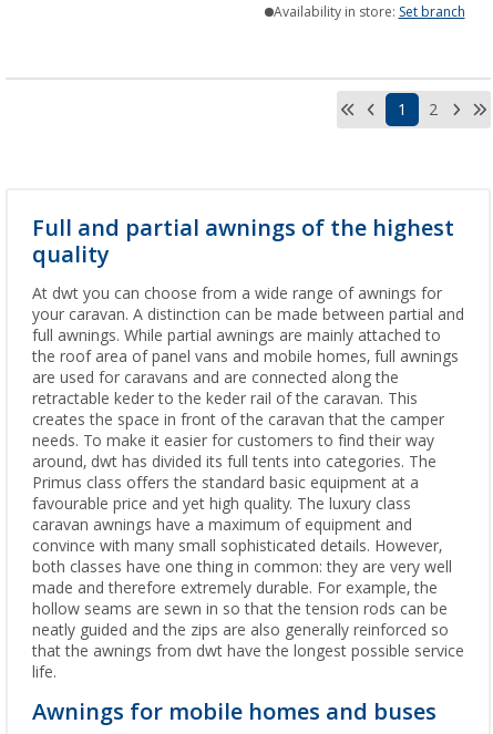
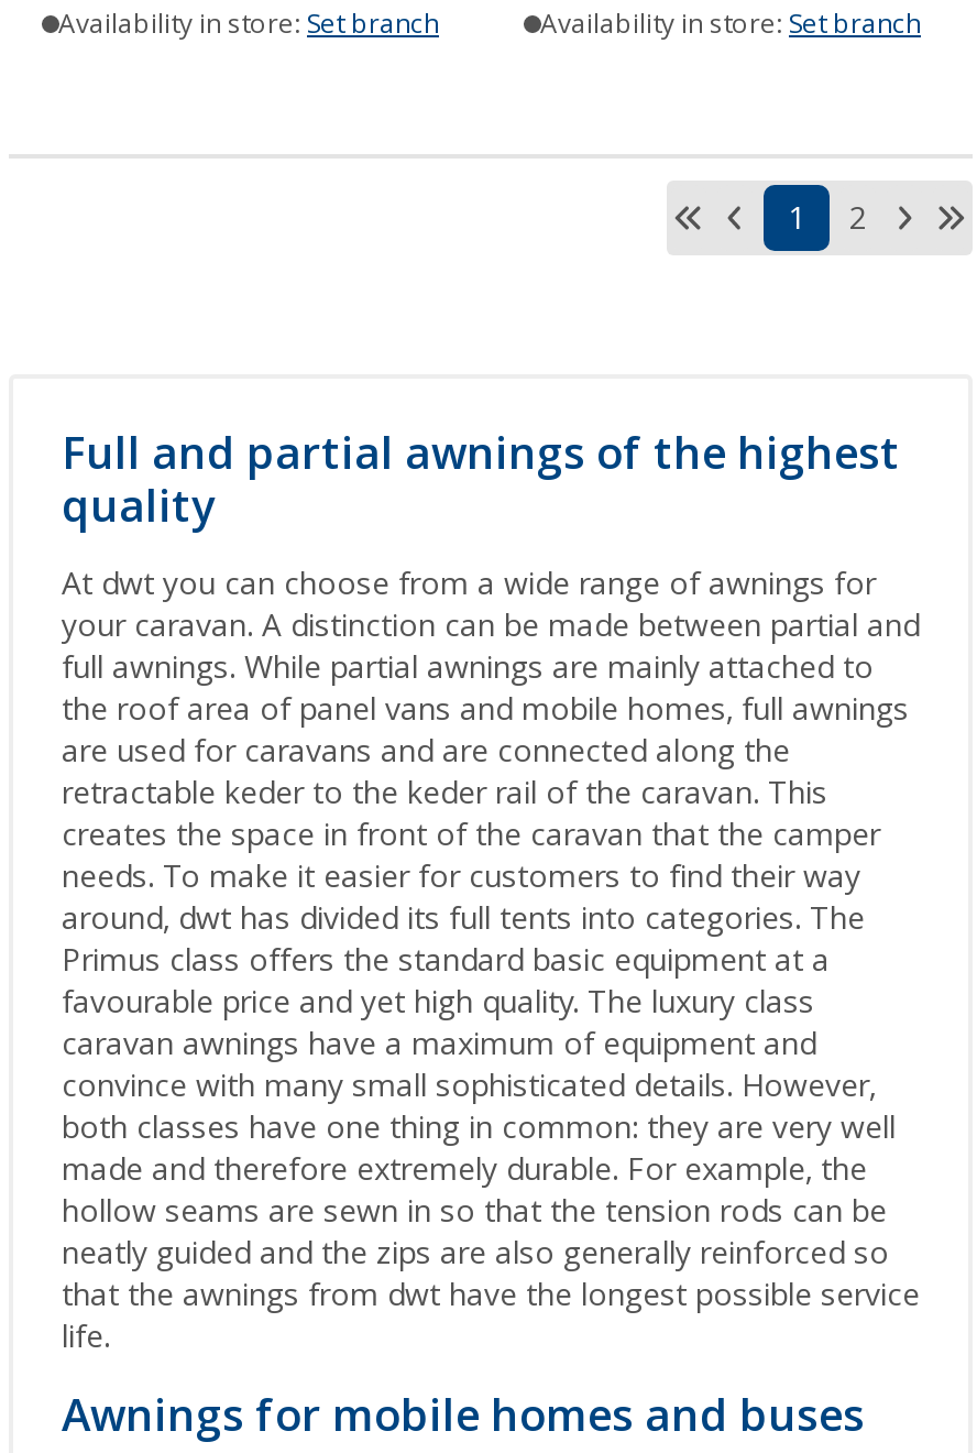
none -> [58,9,439,40] Availability in store: Set branch

